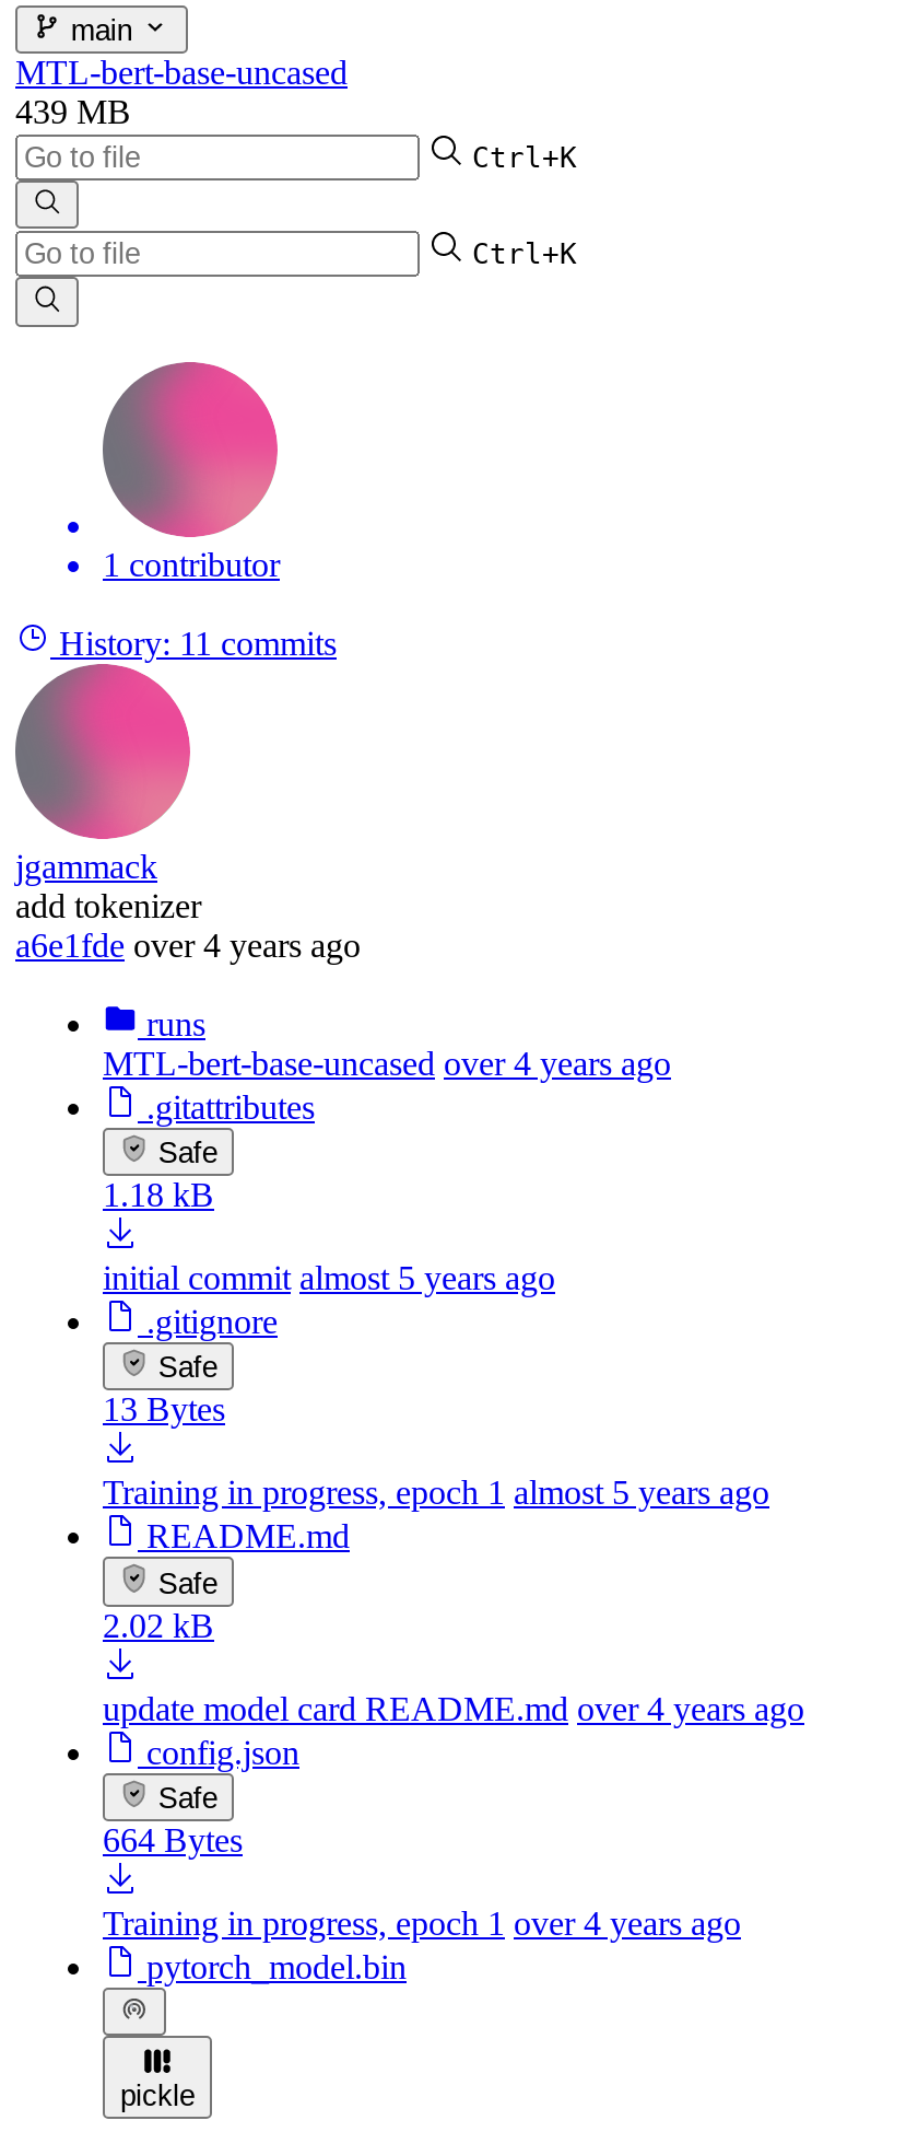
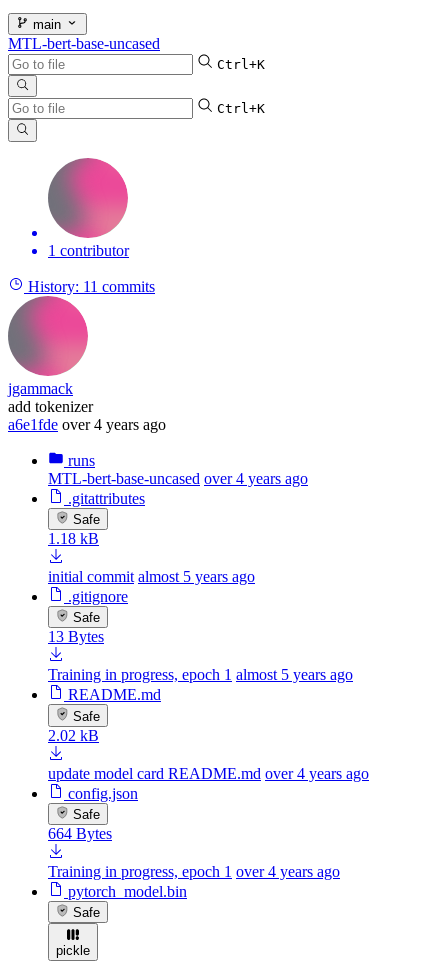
[15,93,131,130] 439 MB -> none
none -> [73,905,100,920] Safe

